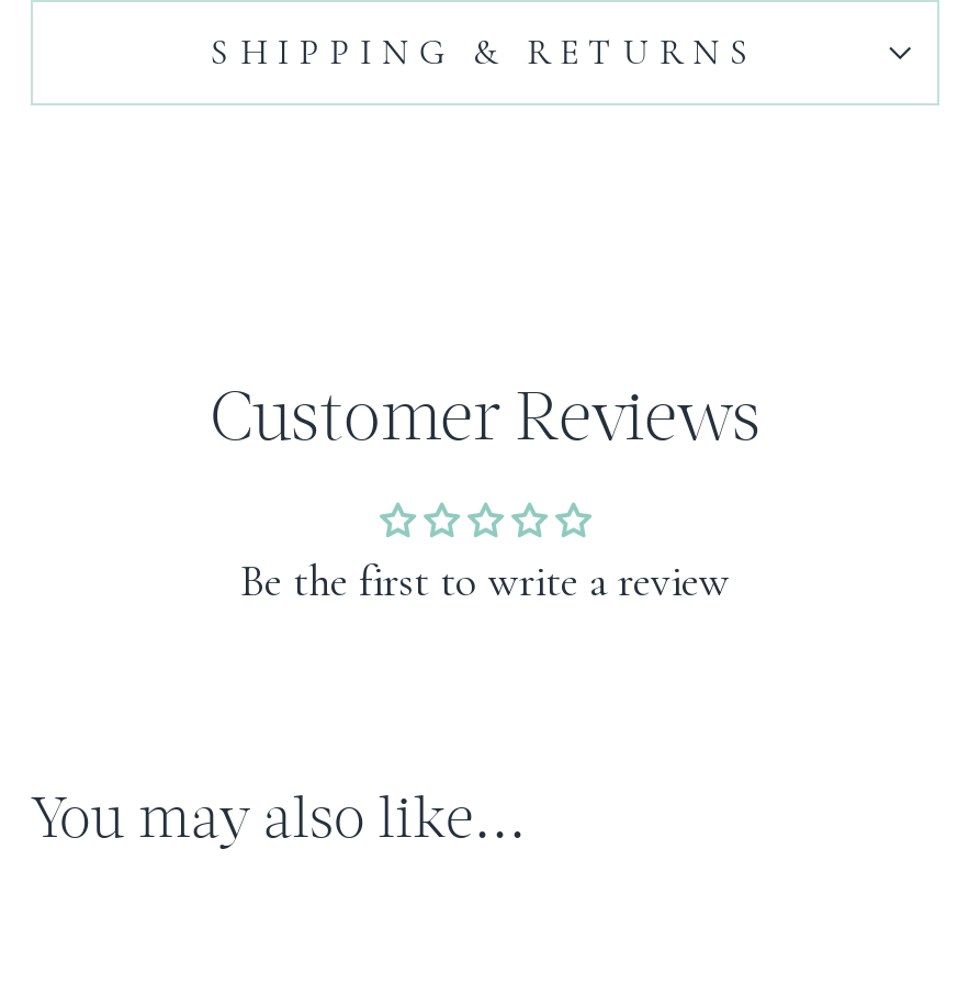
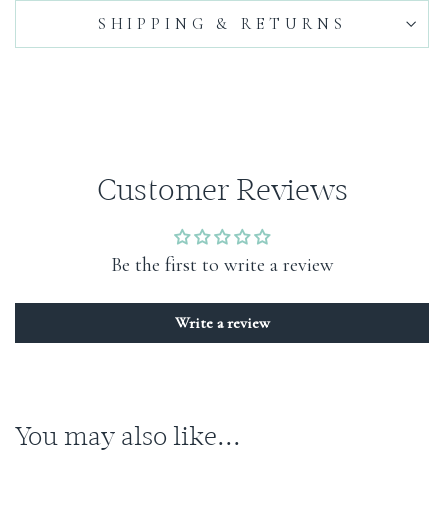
none -> [174,313,269,333] Write a review

